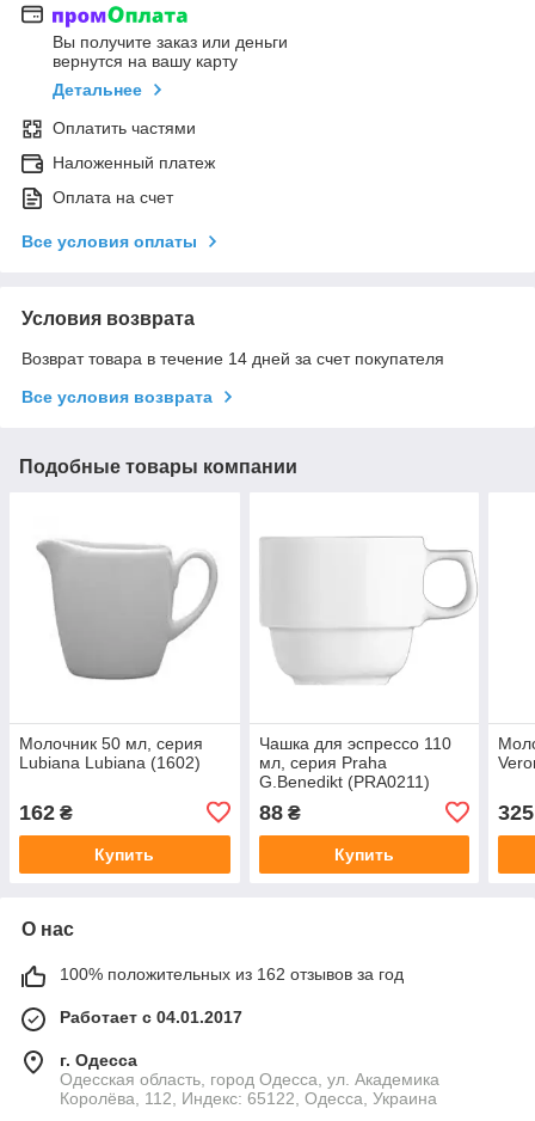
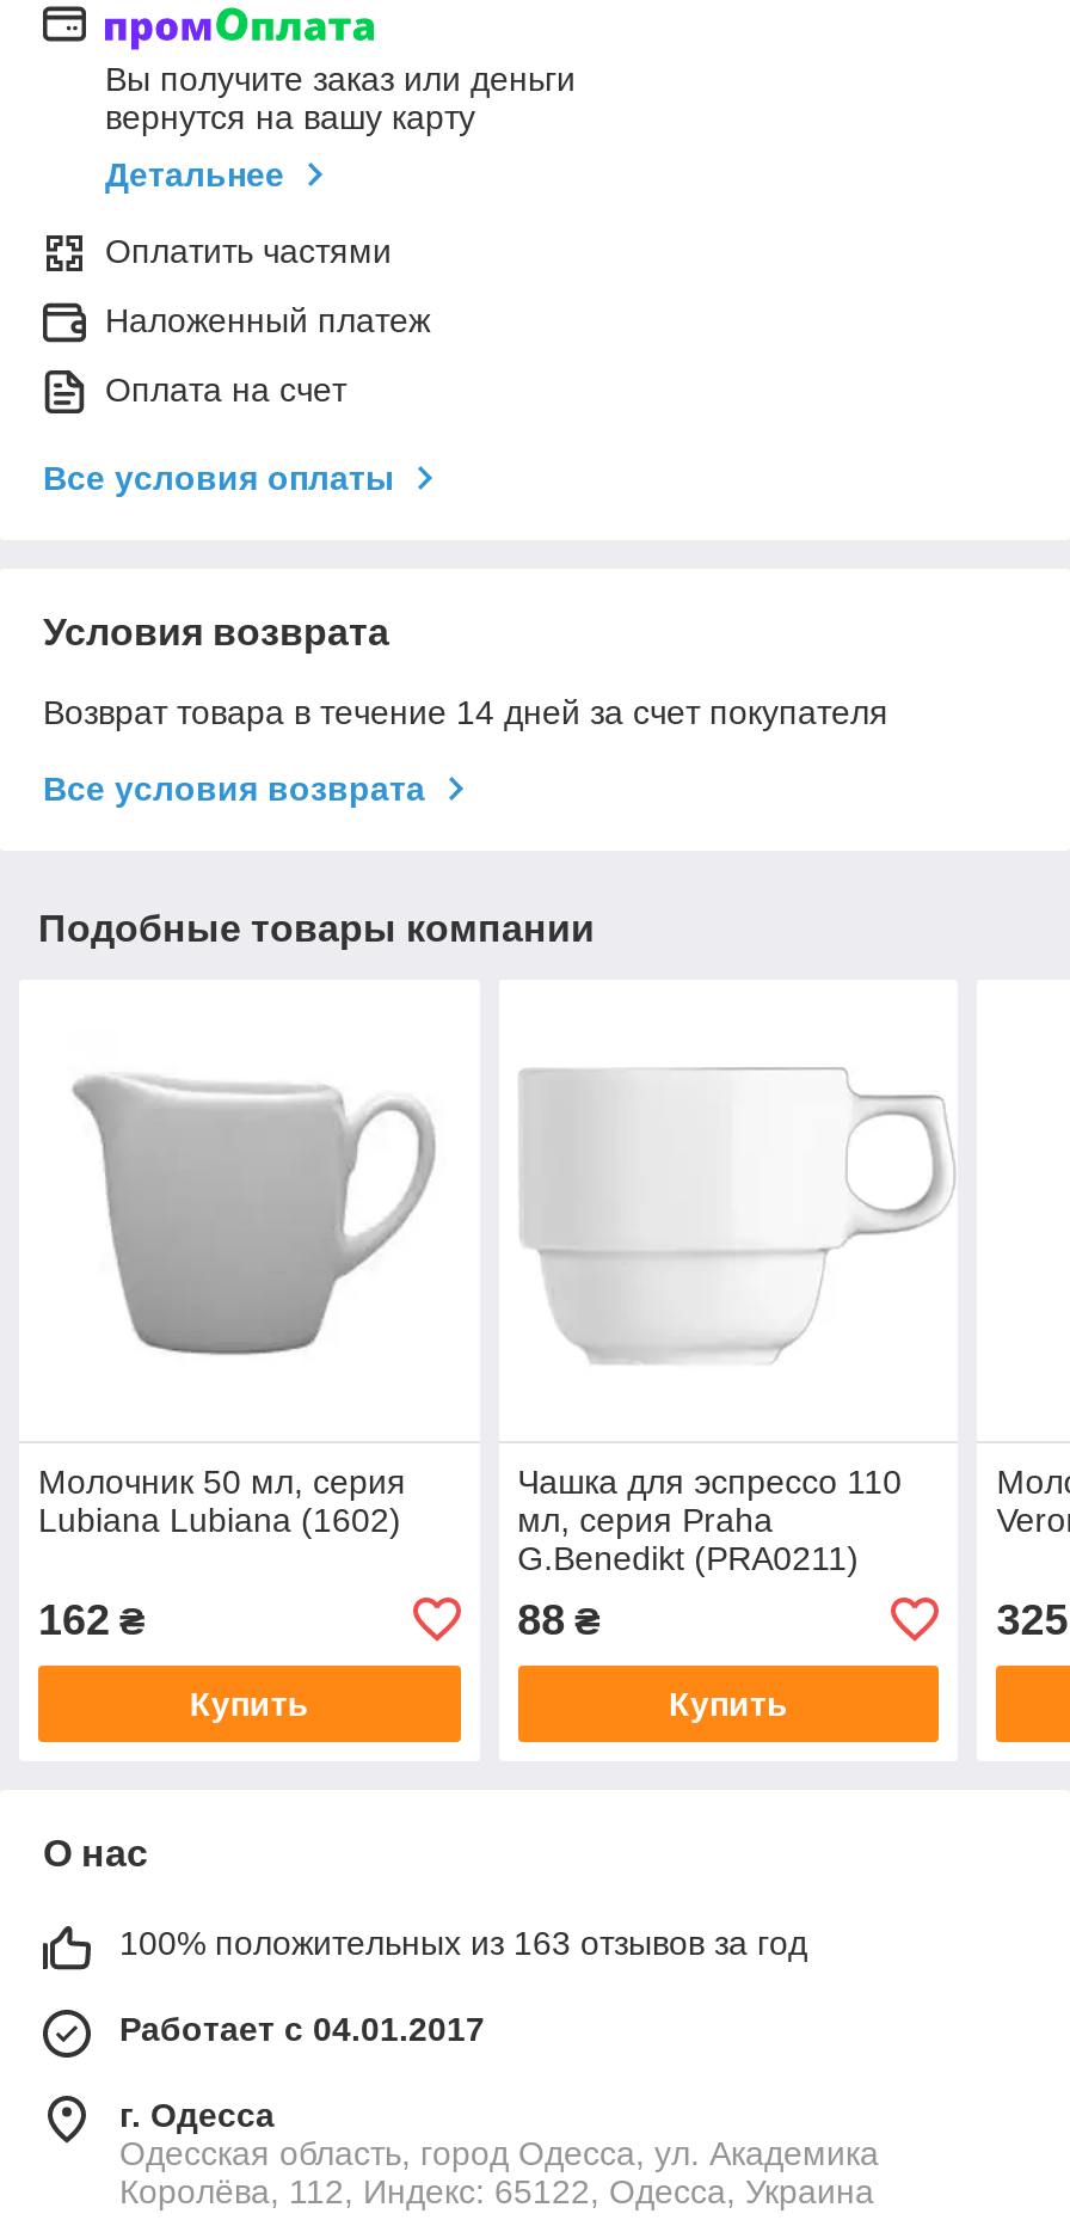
[60,964,404,983] 100% положительных из 162 отзывов за год -> [119,1923,807,1961] 100% положительных из 163 отзывов за год

